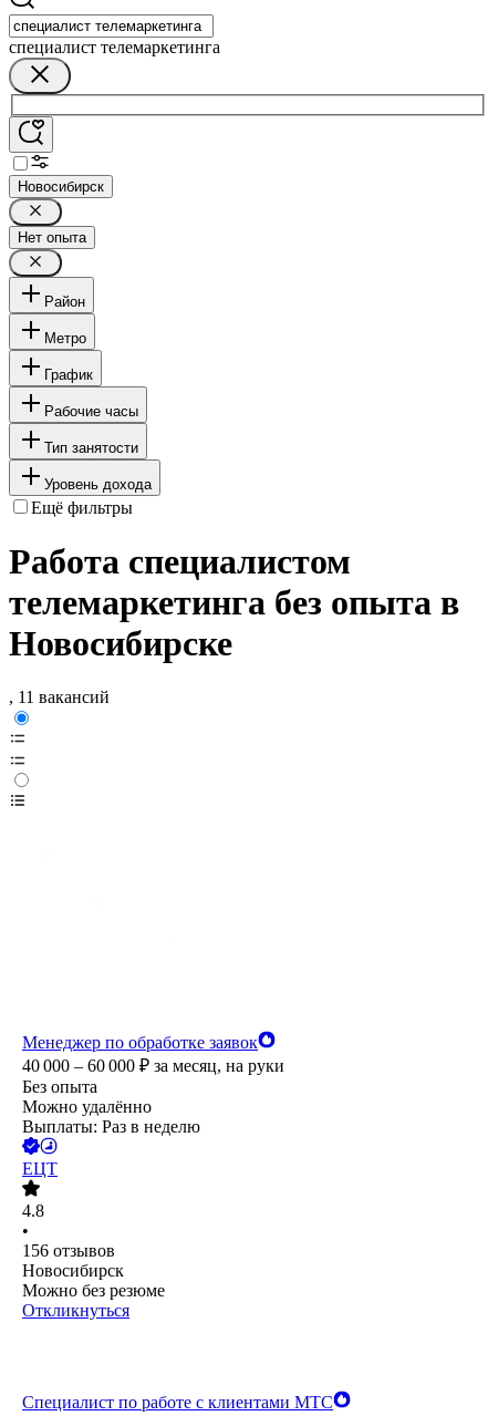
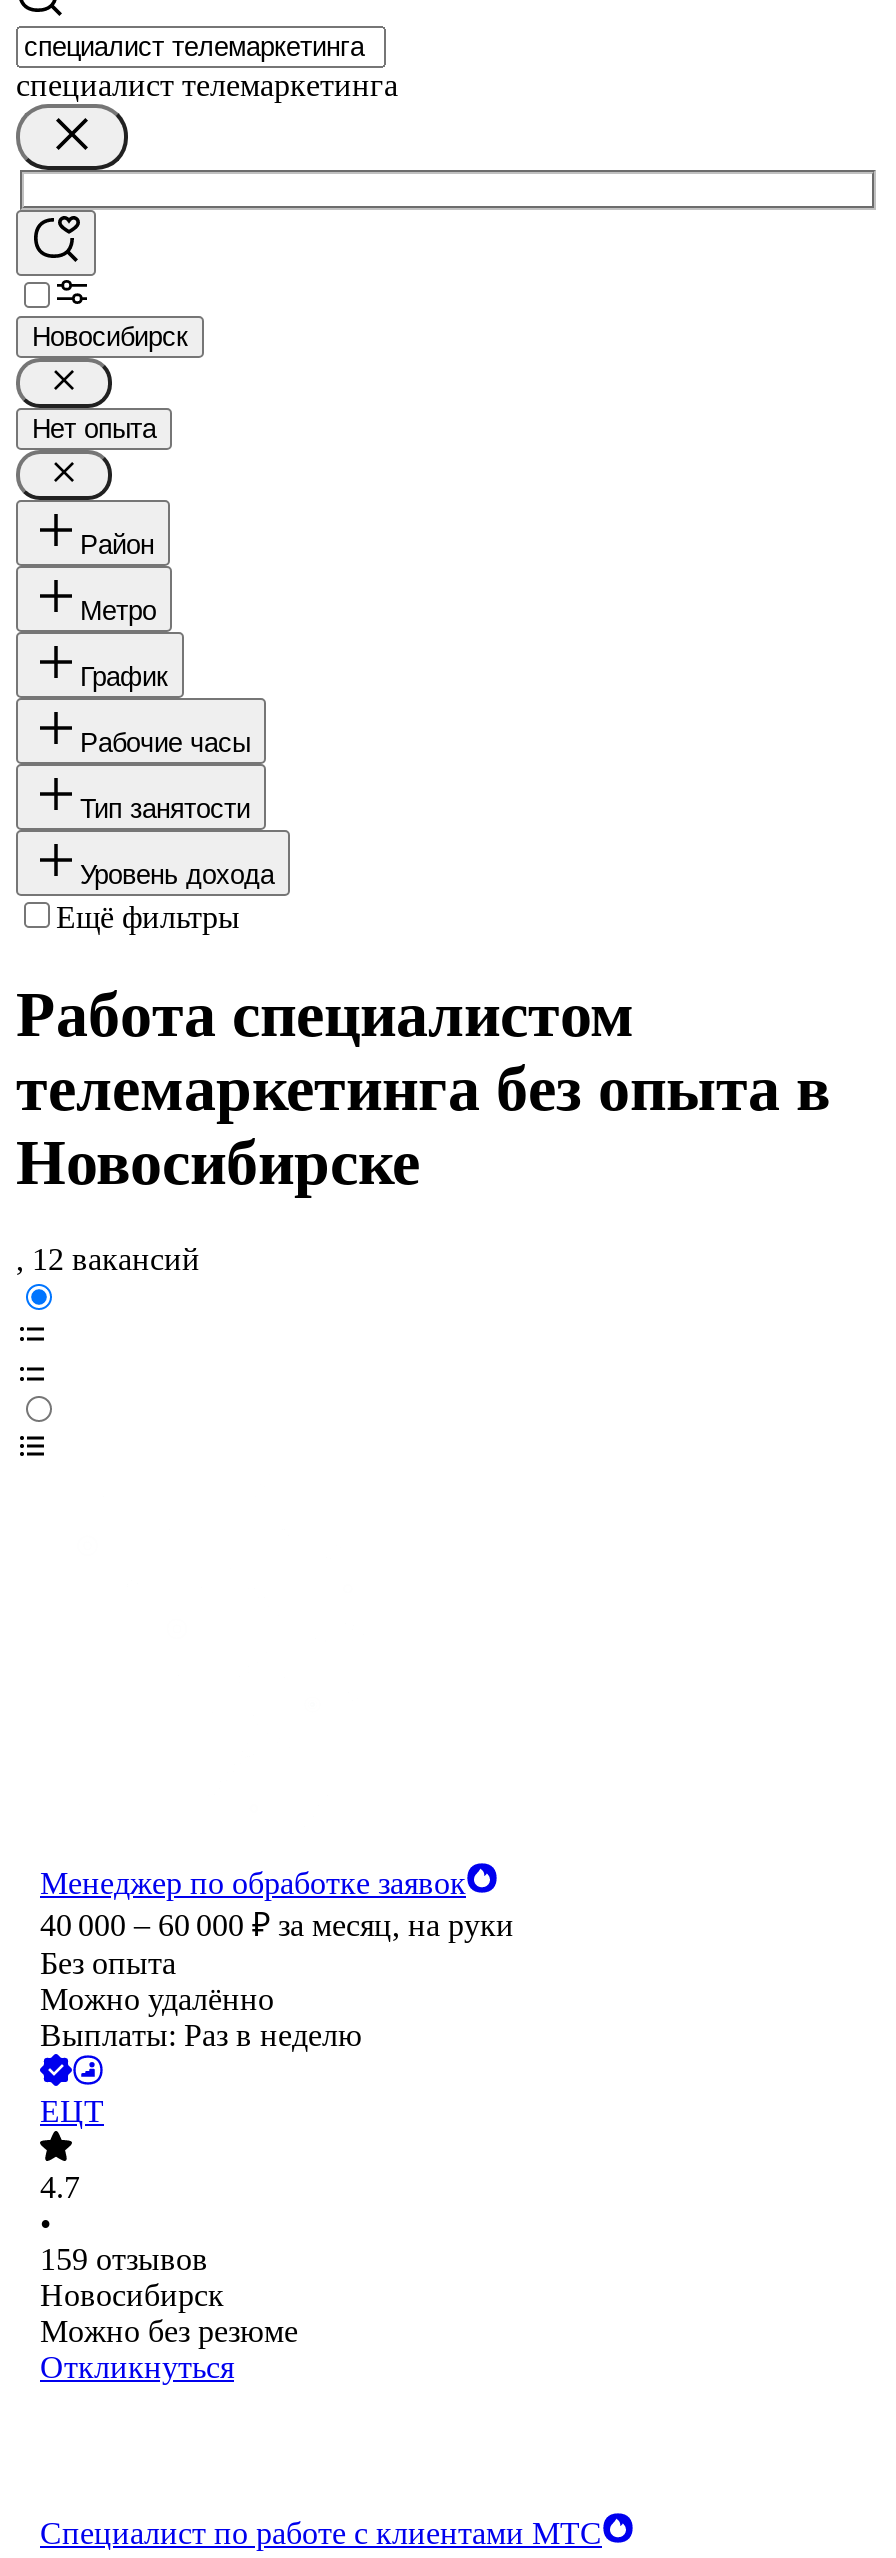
[9,688,110,707] , 11 вакансий -> [16,1243,200,1277] , 12 вакансий
[22,1202,44,1221] 4.8 -> [40,2171,80,2205] 4.7
[22,1242,115,1260] 156 отзывов -> [40,2243,208,2277] 159 отзывов

